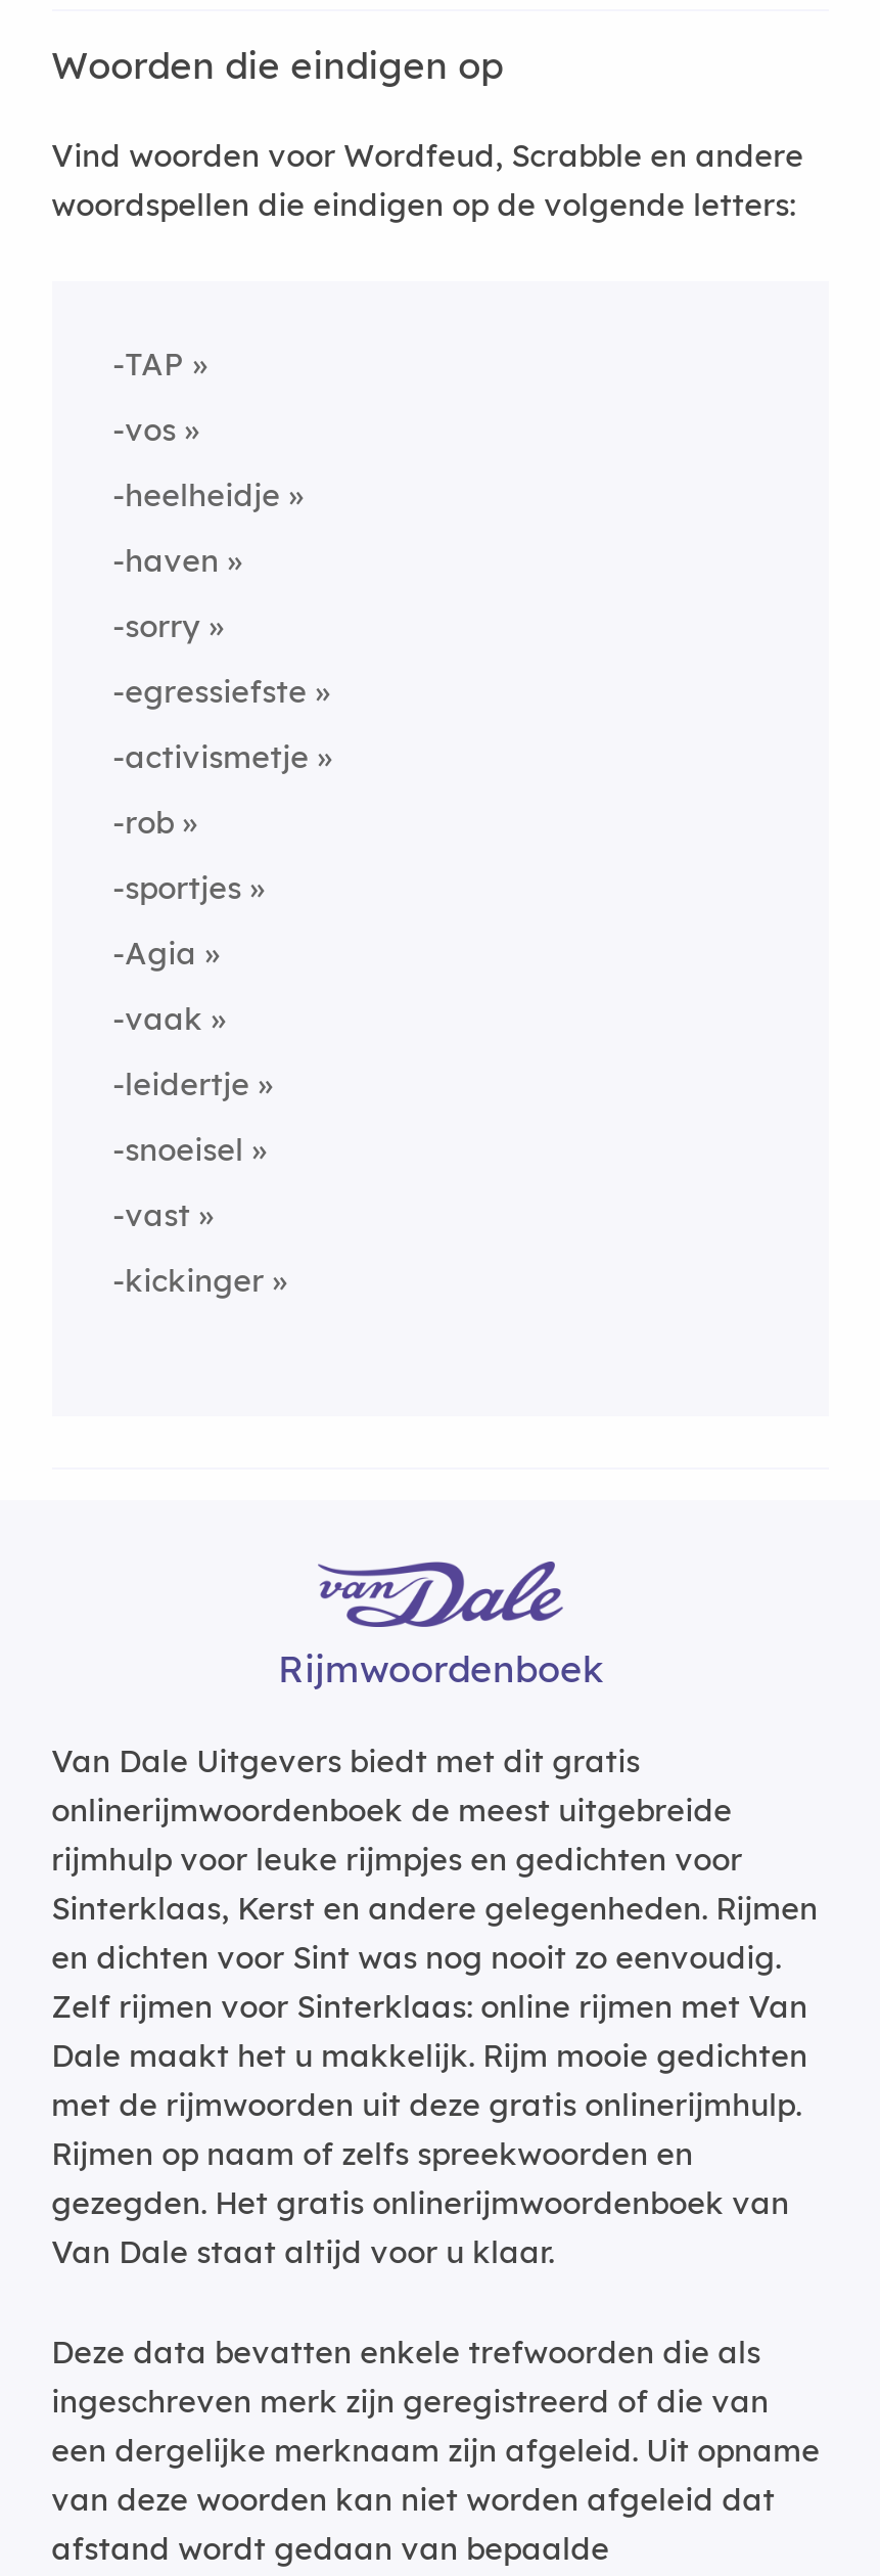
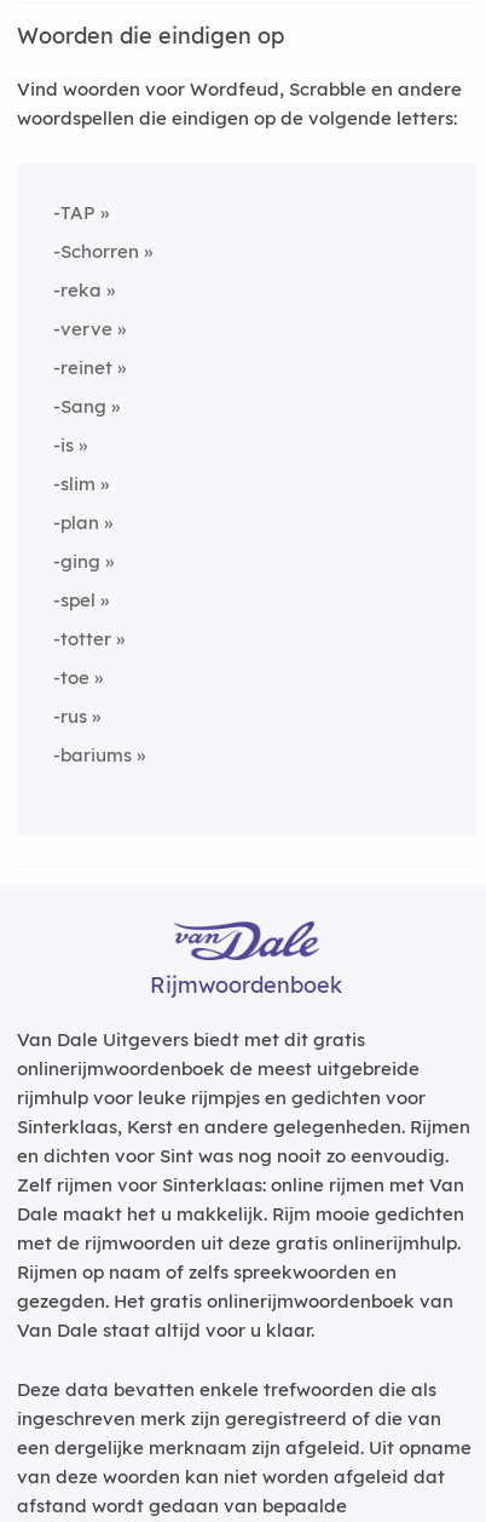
[113,410,176,449] -vos -> [53,240,139,263] -Schorren
[113,476,280,514] -heelheidje -> [53,278,101,301] -reka
[113,541,219,580] -haven -> [53,317,112,340] -verve
[113,606,201,645] -sorry -> [53,356,112,379] -reinet
[113,672,307,711] -egressiefste -> [53,395,106,418] -Sang
[113,737,309,776] -activismetje -> [53,433,73,456] -is
[113,803,174,842] -rob -> [53,472,95,495] -slim
[113,868,241,907] -sportjes -> [53,511,99,534] -plan
[113,934,196,973] -Agia -> [53,550,100,573] -ging
[113,999,203,1038] -vaak -> [53,588,95,611] -spel
[113,1065,250,1103] -leidertje -> [53,627,111,650] -totter
[113,1130,243,1169] -snoeisel -> [53,666,89,689] -toe
[113,1195,190,1234] -vast -> [53,705,87,728] -rus
[113,1261,264,1300] -kickinger -> [53,743,131,766] -bariums

